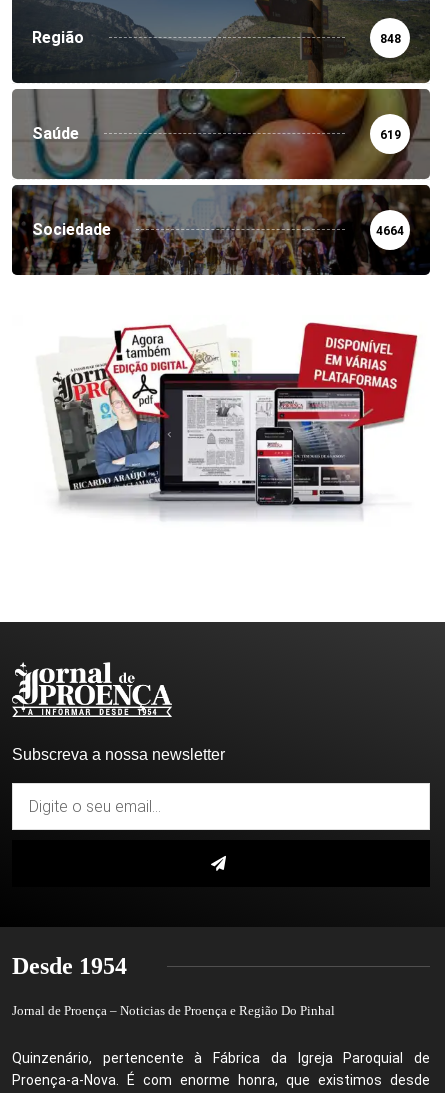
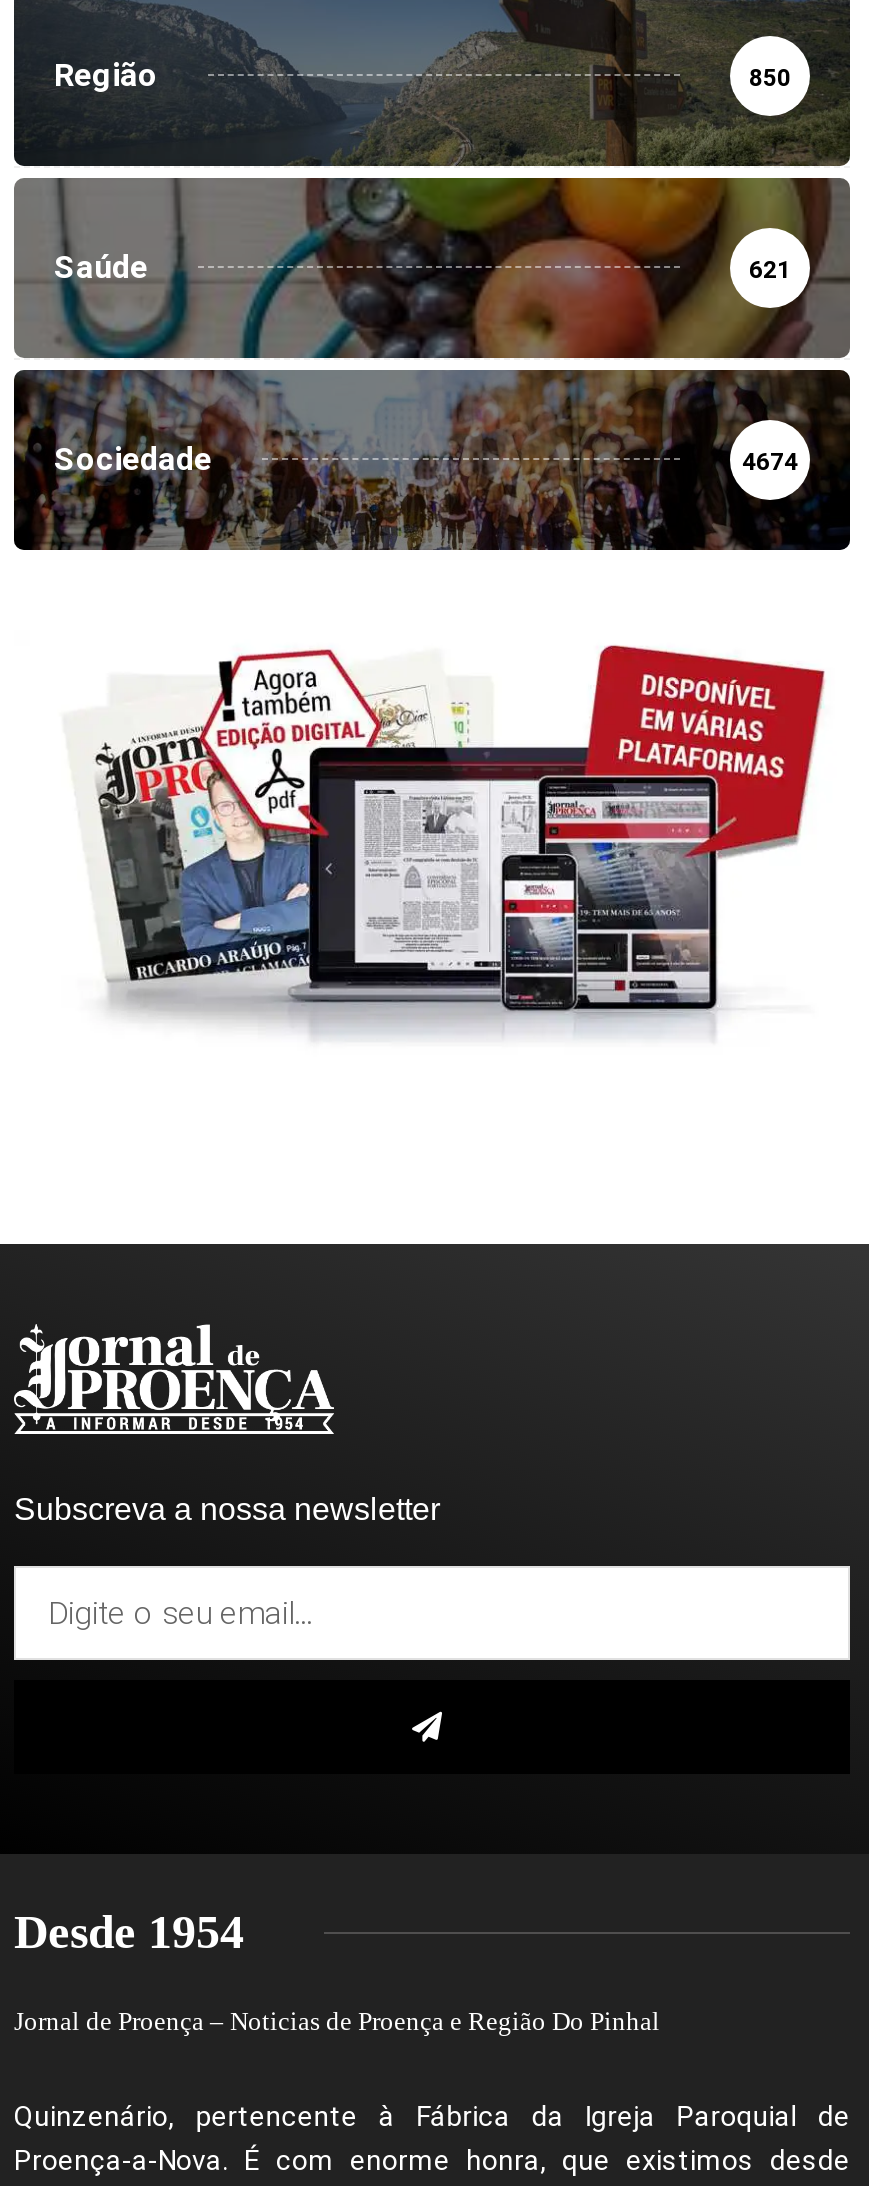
[379,32,400,46] 848 -> [749,64,791,92] 850
[379,128,400,142] 619 -> [749,256,791,284] 621
[376,224,404,238] 4664 -> [742,448,798,476] 4674

